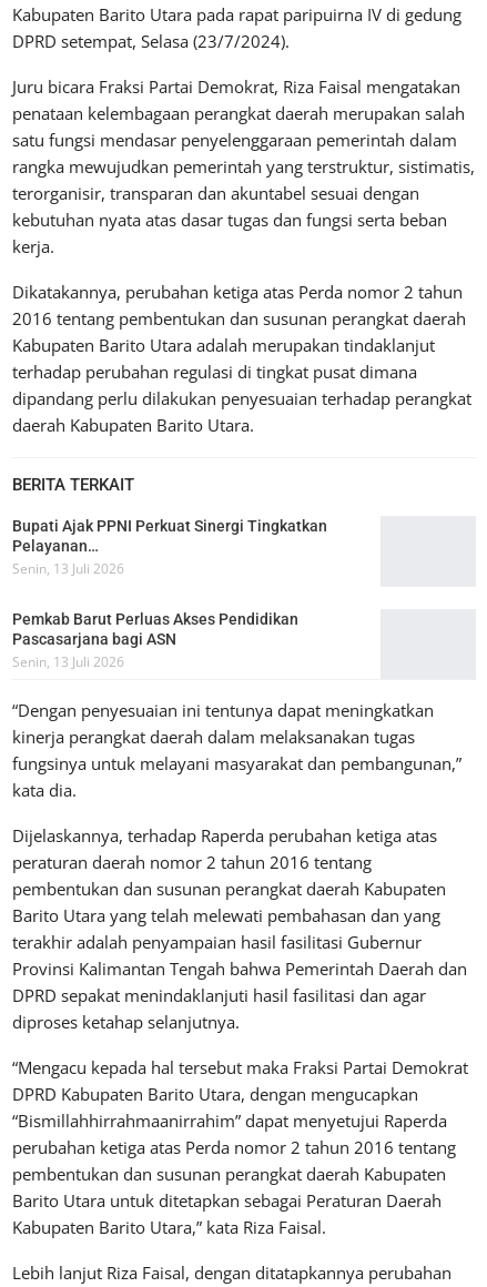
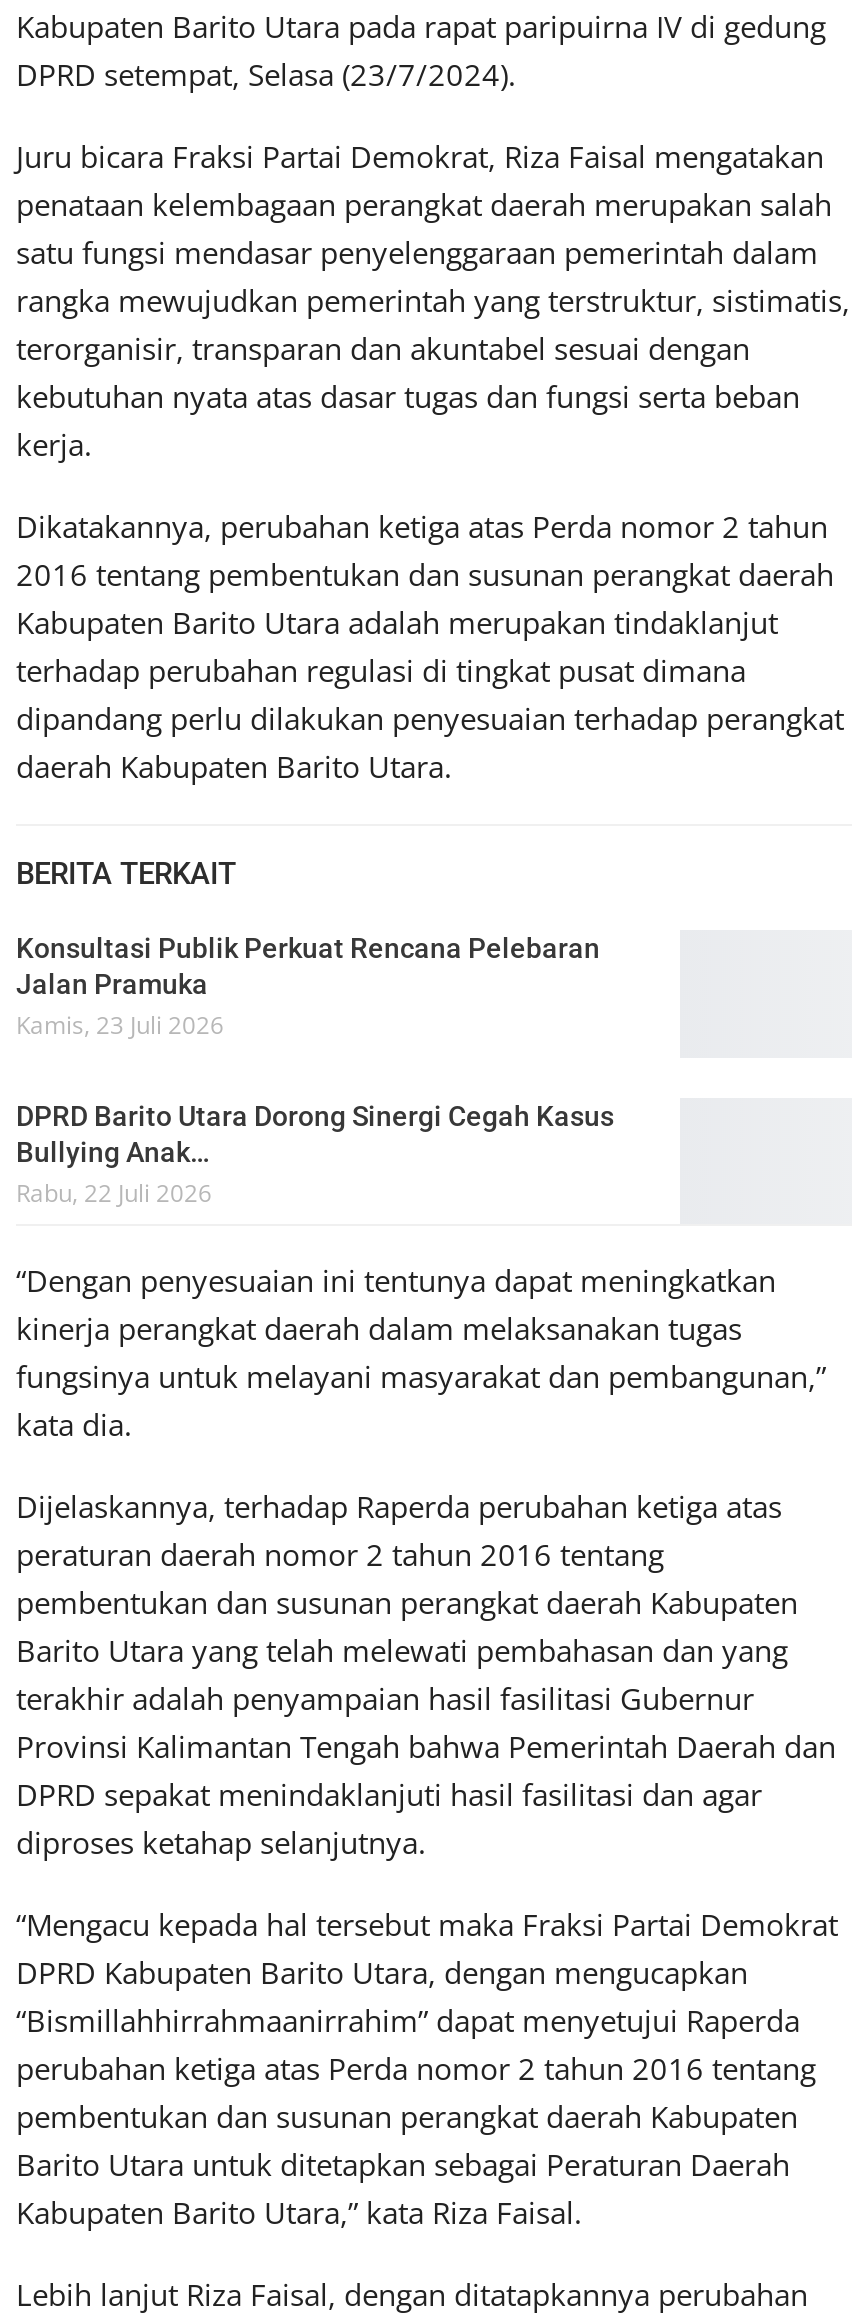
[12,517,327,578] Bupati Ajak PPNI Perkuat Sinergi Tingkatkan | Pelayanan… | Senin, 13 Juli 2026 -> [16,932,600,1042] Konsultasi Publik Perkuat Rencana Pelebaran | Jalan Pramuka | Kamis, 23 Juli 2026
[12,610,298,671] Pemkab Barut Perluas Akses Pendidikan | Pascasarjana bagi ASN | Senin, 13 Juli 2026 -> [16,1099,614,1209] DPRD Barito Utara Dorong Sinergi Cegah Kasus | Bullying Anak… | Rabu, 22 Juli 2026

